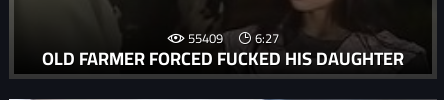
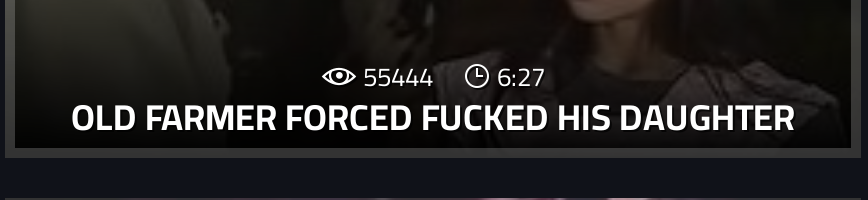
[188,26,279,50] 55409 6:27 -> [363,52,545,100] 55444 6:27

